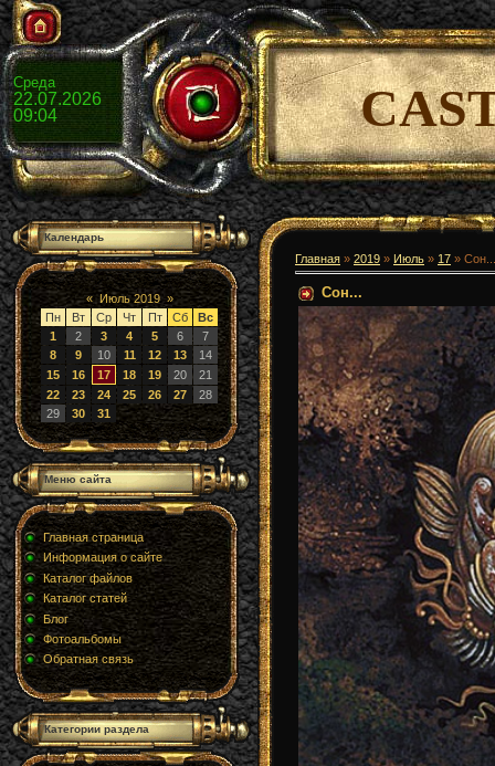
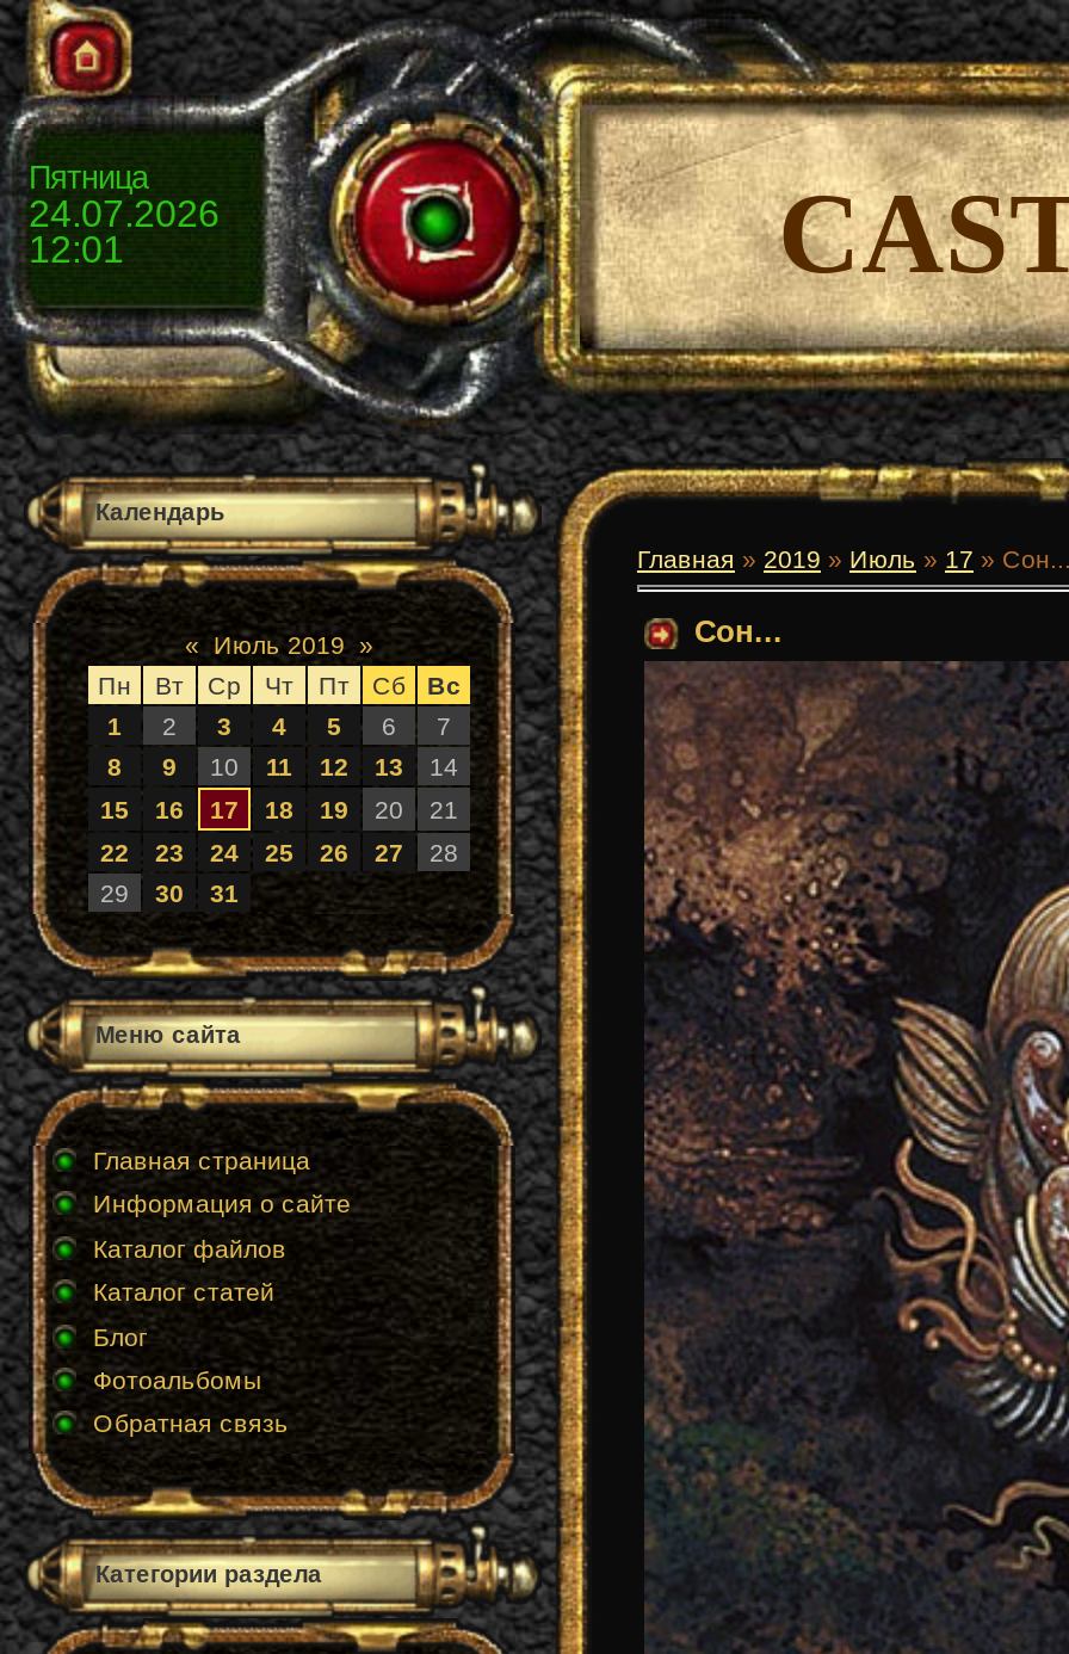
[13,74,102,125] Среда | 22.07.2026 | 09:04 -> [29,160,220,270] Пятница | 24.07.2026 | 12:01

